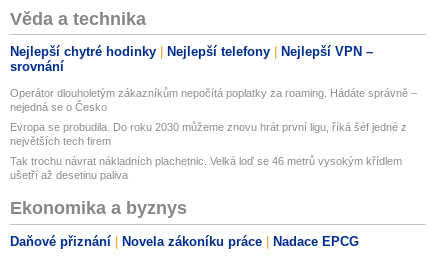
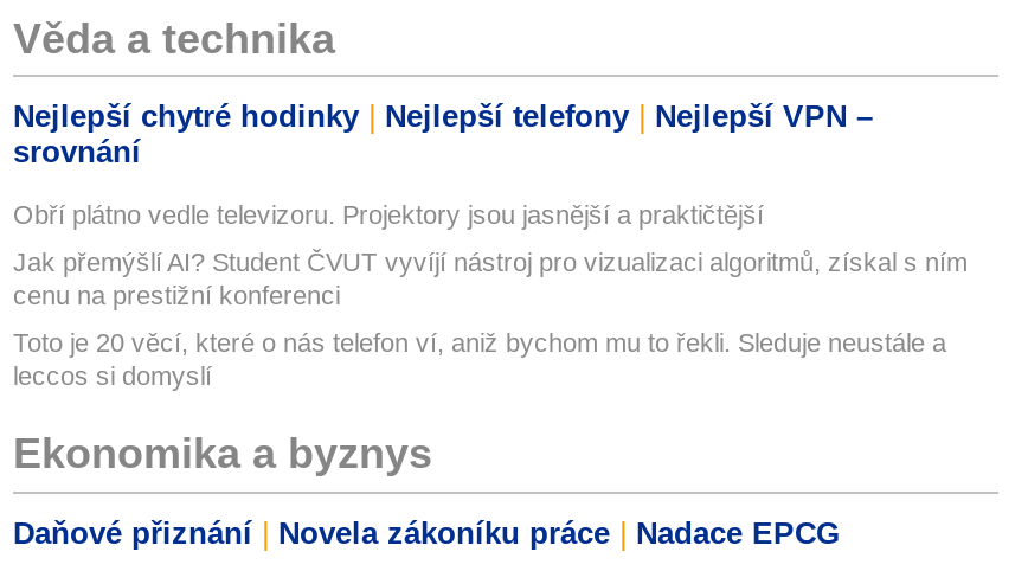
[10,87,417,113] Operátor dlouholetým zákazníkům nepočítá poplatky za roaming. Hádáte správně – | nejedná se o Česko -> [13,201,764,230] Obří plátno vedle televizoru. Projektory jsou jasnější a praktičtější
[10,121,407,147] Evropa se probudila. Do roku 2030 můžeme znovu hrát první ligu, říká šéf jedné z | největších tech firem -> [13,249,968,310] Jak přemýšlí AI? Student ČVUT vyvíjí nástroj pro vizualizaci algoritmů, získal s ním | cenu na prestižní konferenci
[10,155,402,181] Tak trochu návrat nákladních plachetnic. Velká loď se 46 metrů vysokým křídlem | ušetří až desetinu paliva -> [13,329,946,391] Toto je 20 věcí, které o nás telefon ví, aniž bychom mu to řekli. Sleduje neustále a | leccos si domyslí

